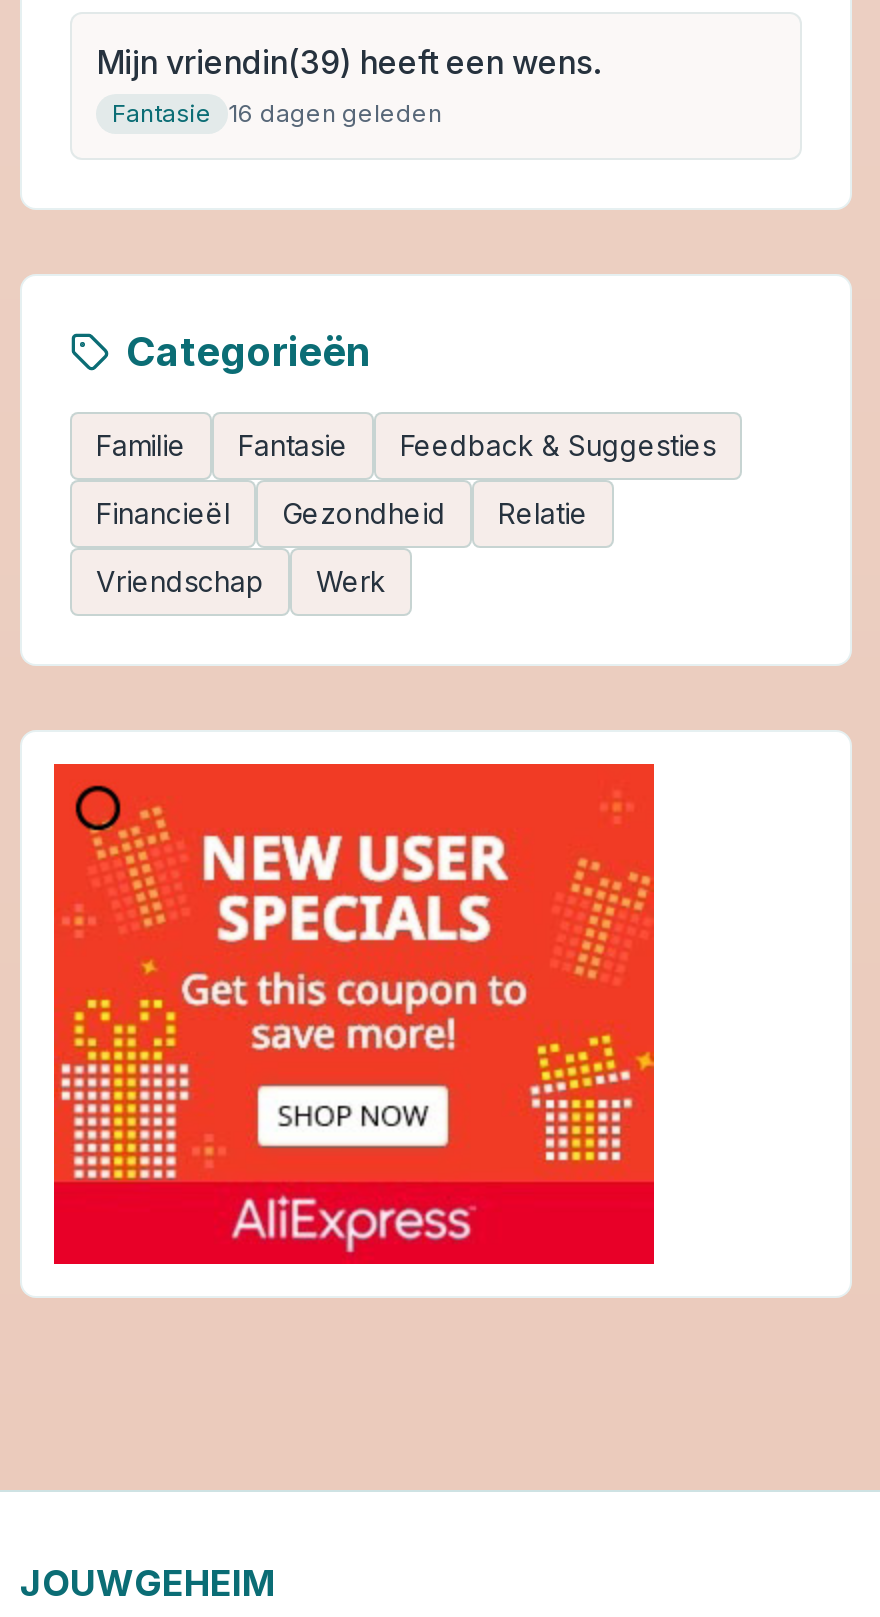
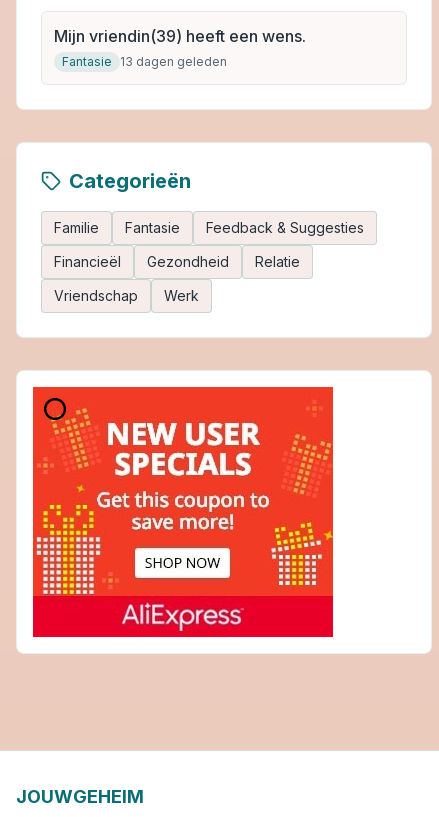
[112,98,442,128] Fantasie 16 dagen geleden -> [62,54,227,69] Fantasie 13 dagen geleden

